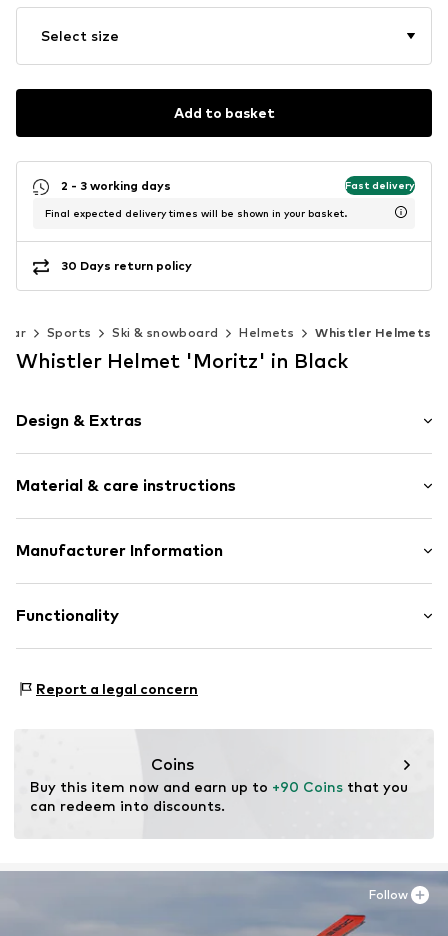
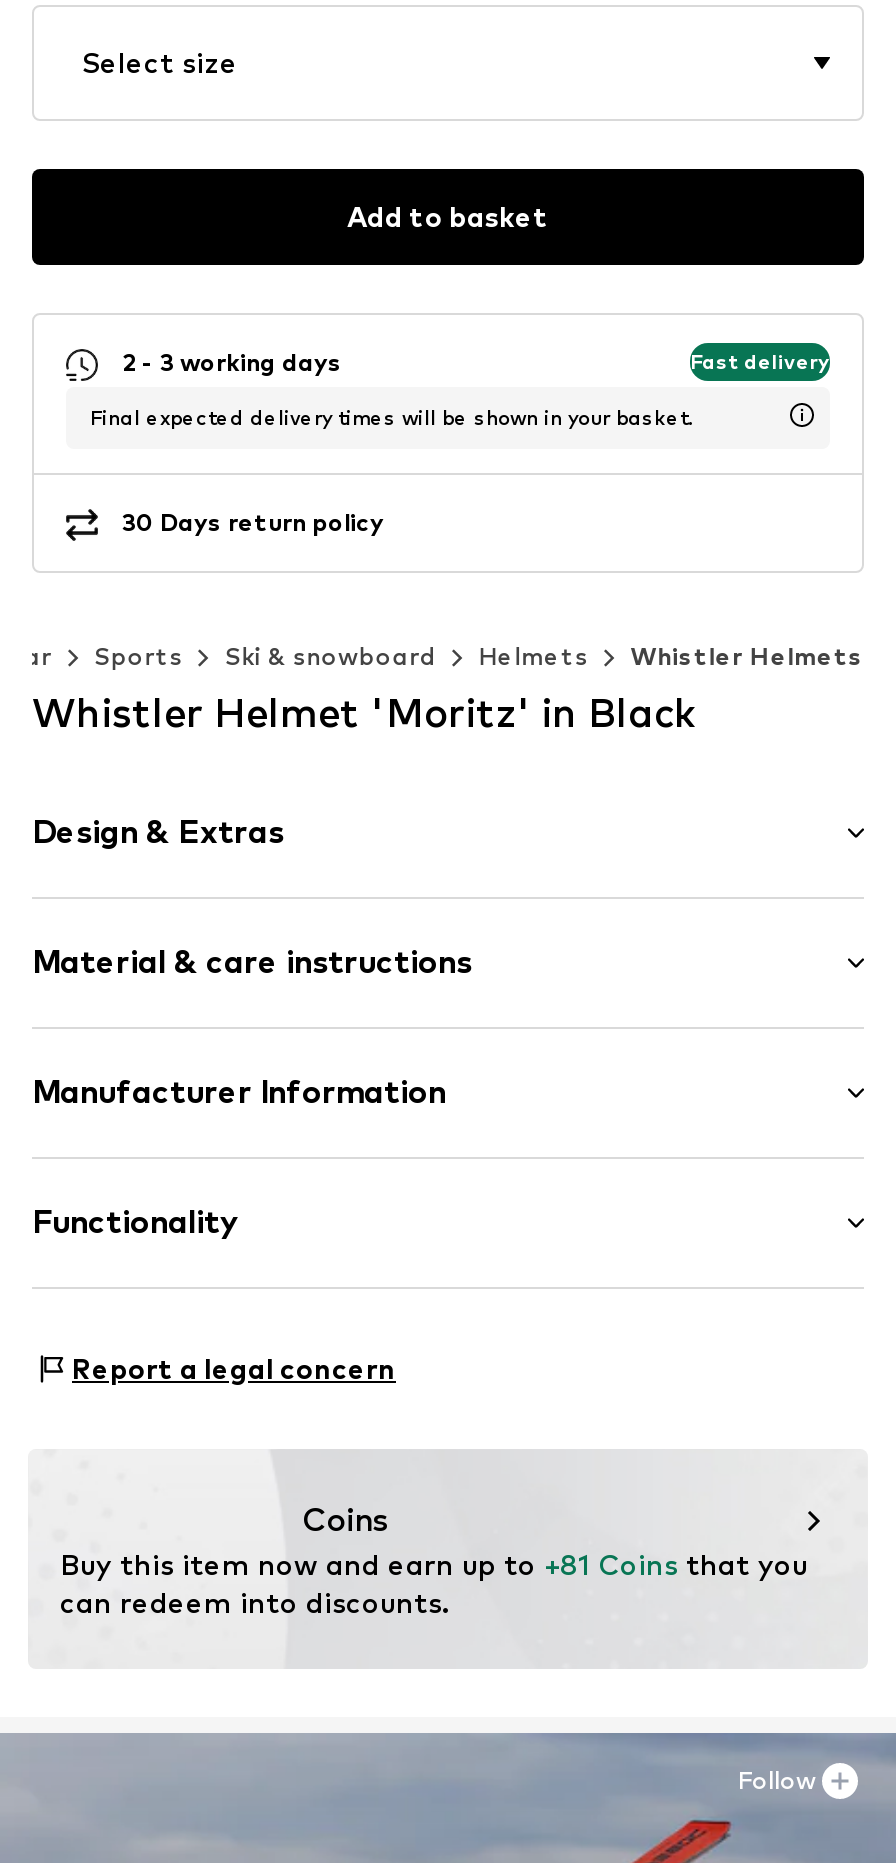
[30,778,408,795] Buy this item now and earn up to +90 Coins that you -> [60,1546,808,1580] Buy this item now and earn up to +81 Coins that you

